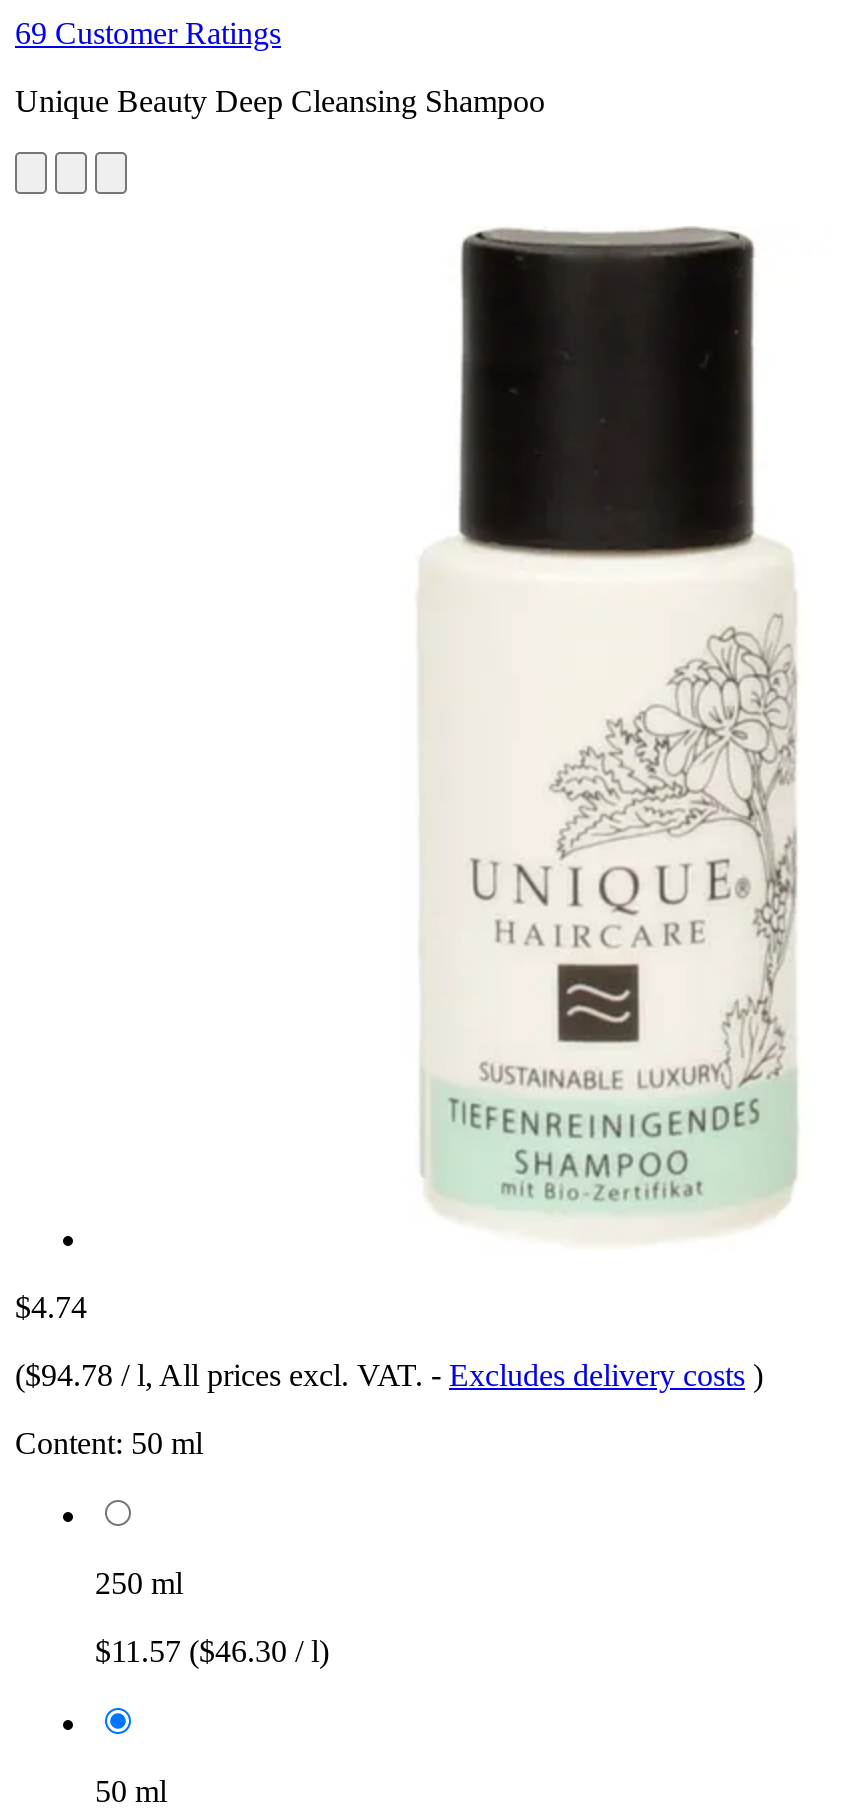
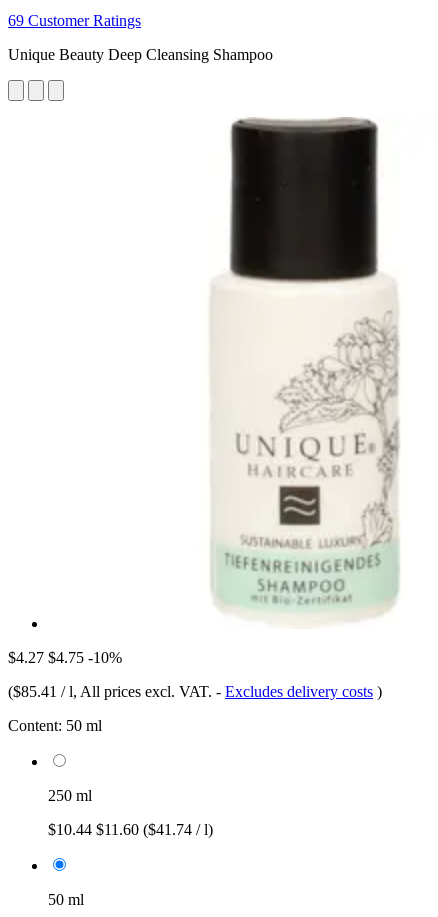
[15,1290,87,1324] $4.74 -> [8,649,122,666] $4.27 $4.75 -10%
[15,1358,763,1392] ($94.78 / l, All prices excl. VAT. - Excludes delivery costs ) -> [8,683,382,700] ($85.41 / l, All prices excl. VAT. - Excludes delivery costs )
[95,1634,329,1668] $11.57 ($46.30 / l) -> [48,821,213,838] $10.44 $11.60 ($41.74 / l)

